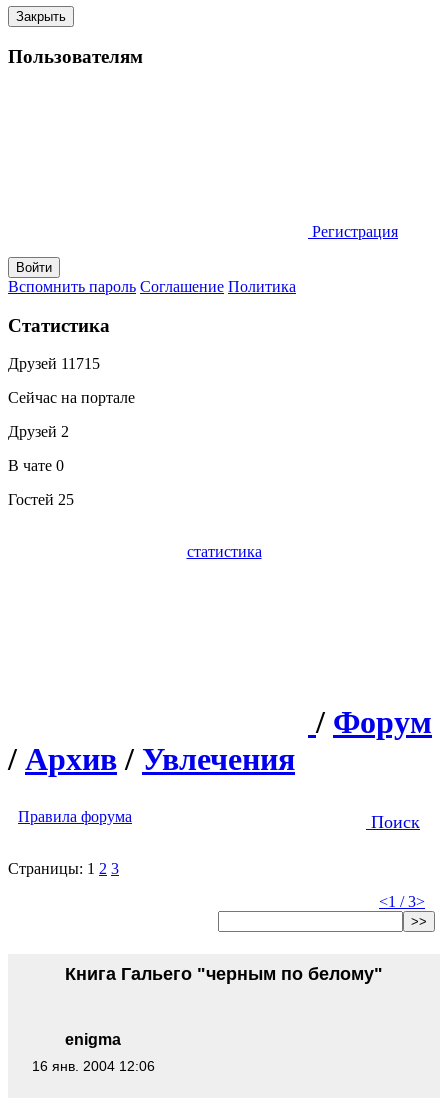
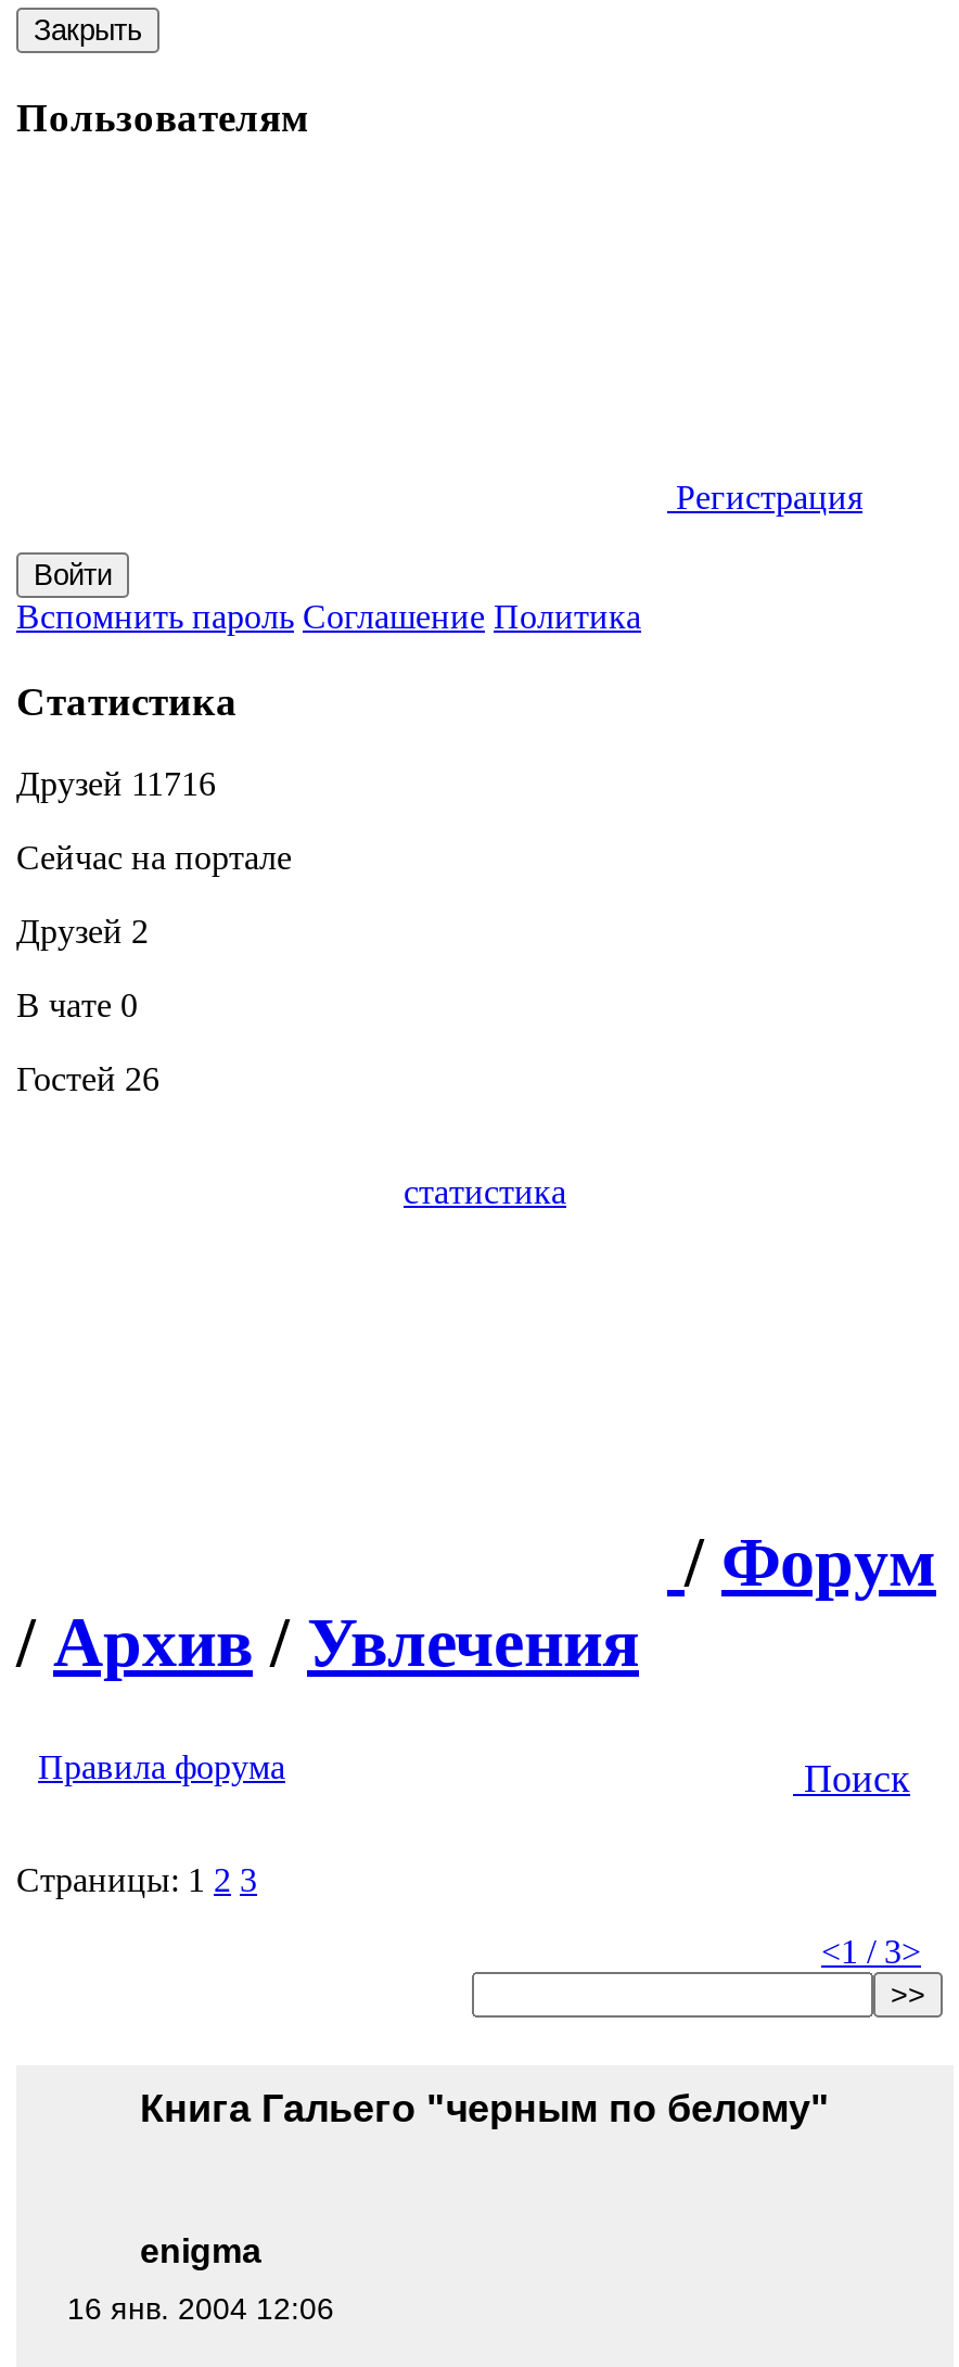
[8,355,100,372] Друзей 11715 -> [16,766,216,803] Друзей 11716
[8,491,74,508] Гостей 25 -> [16,1061,159,1098] Гостей 26

